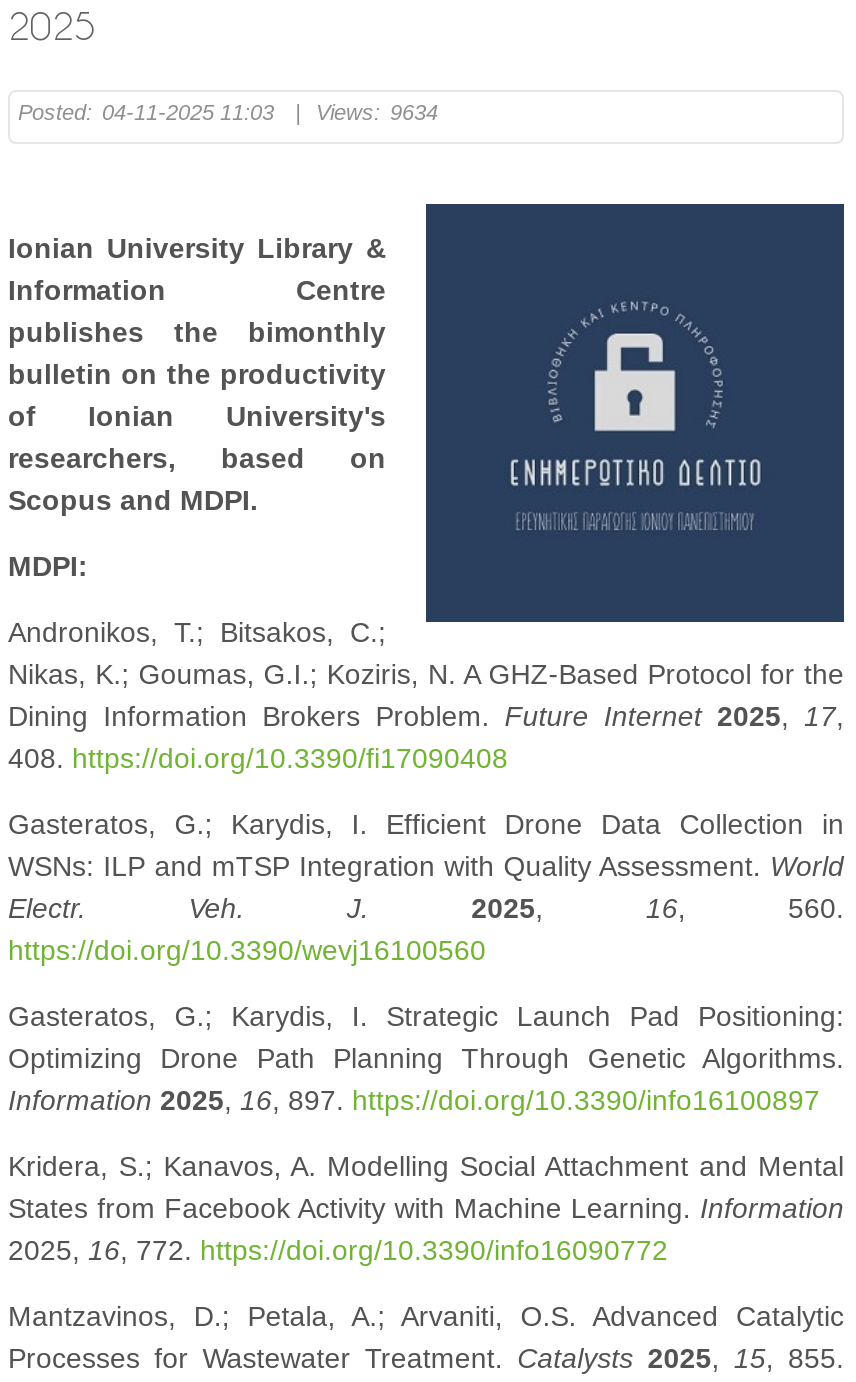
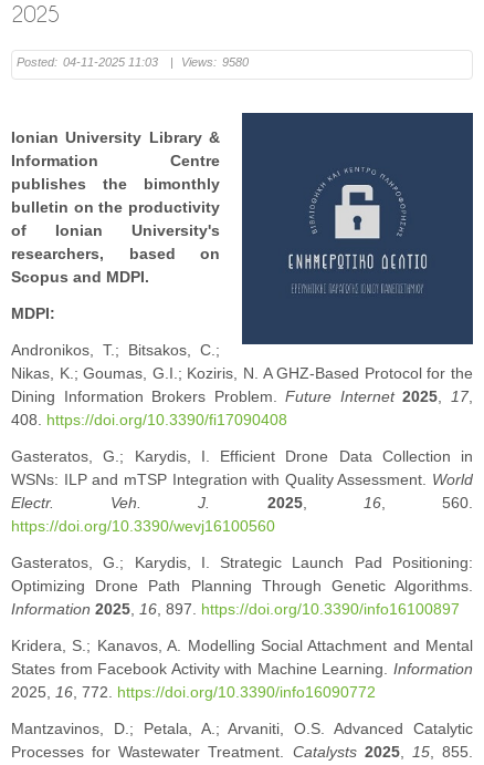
[316,100,438,124] Views: 9634 -> [181,55,249,69] Views: 9580

